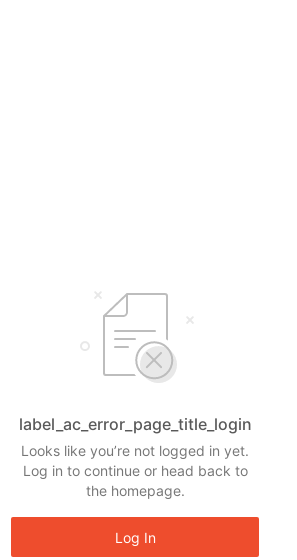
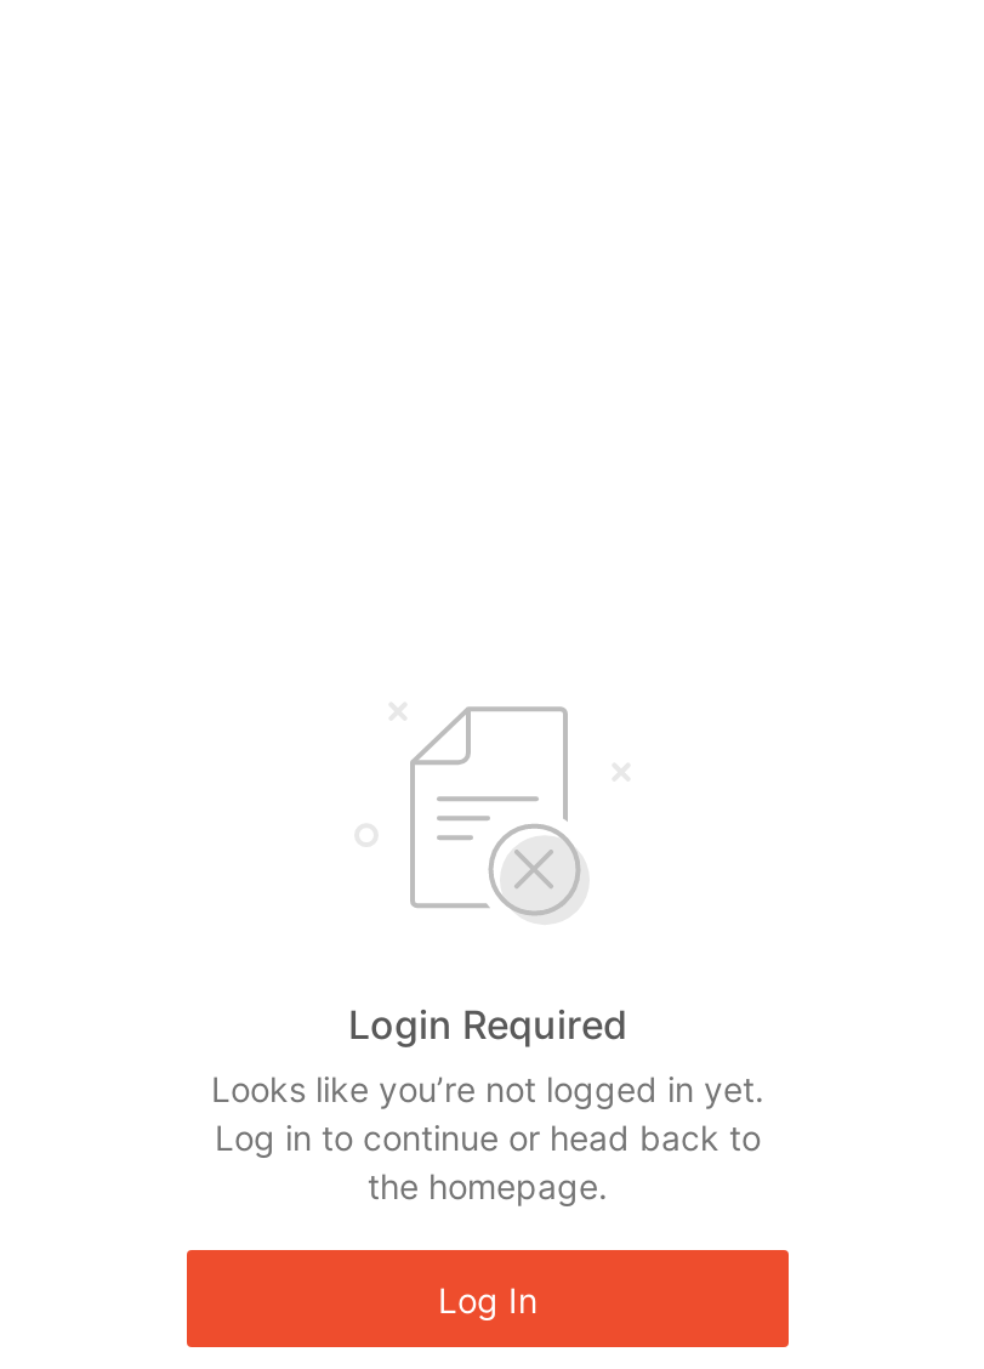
[18,414,251,434] label_ac_error_page_title_login -> [348,1000,627,1049] Login Required

